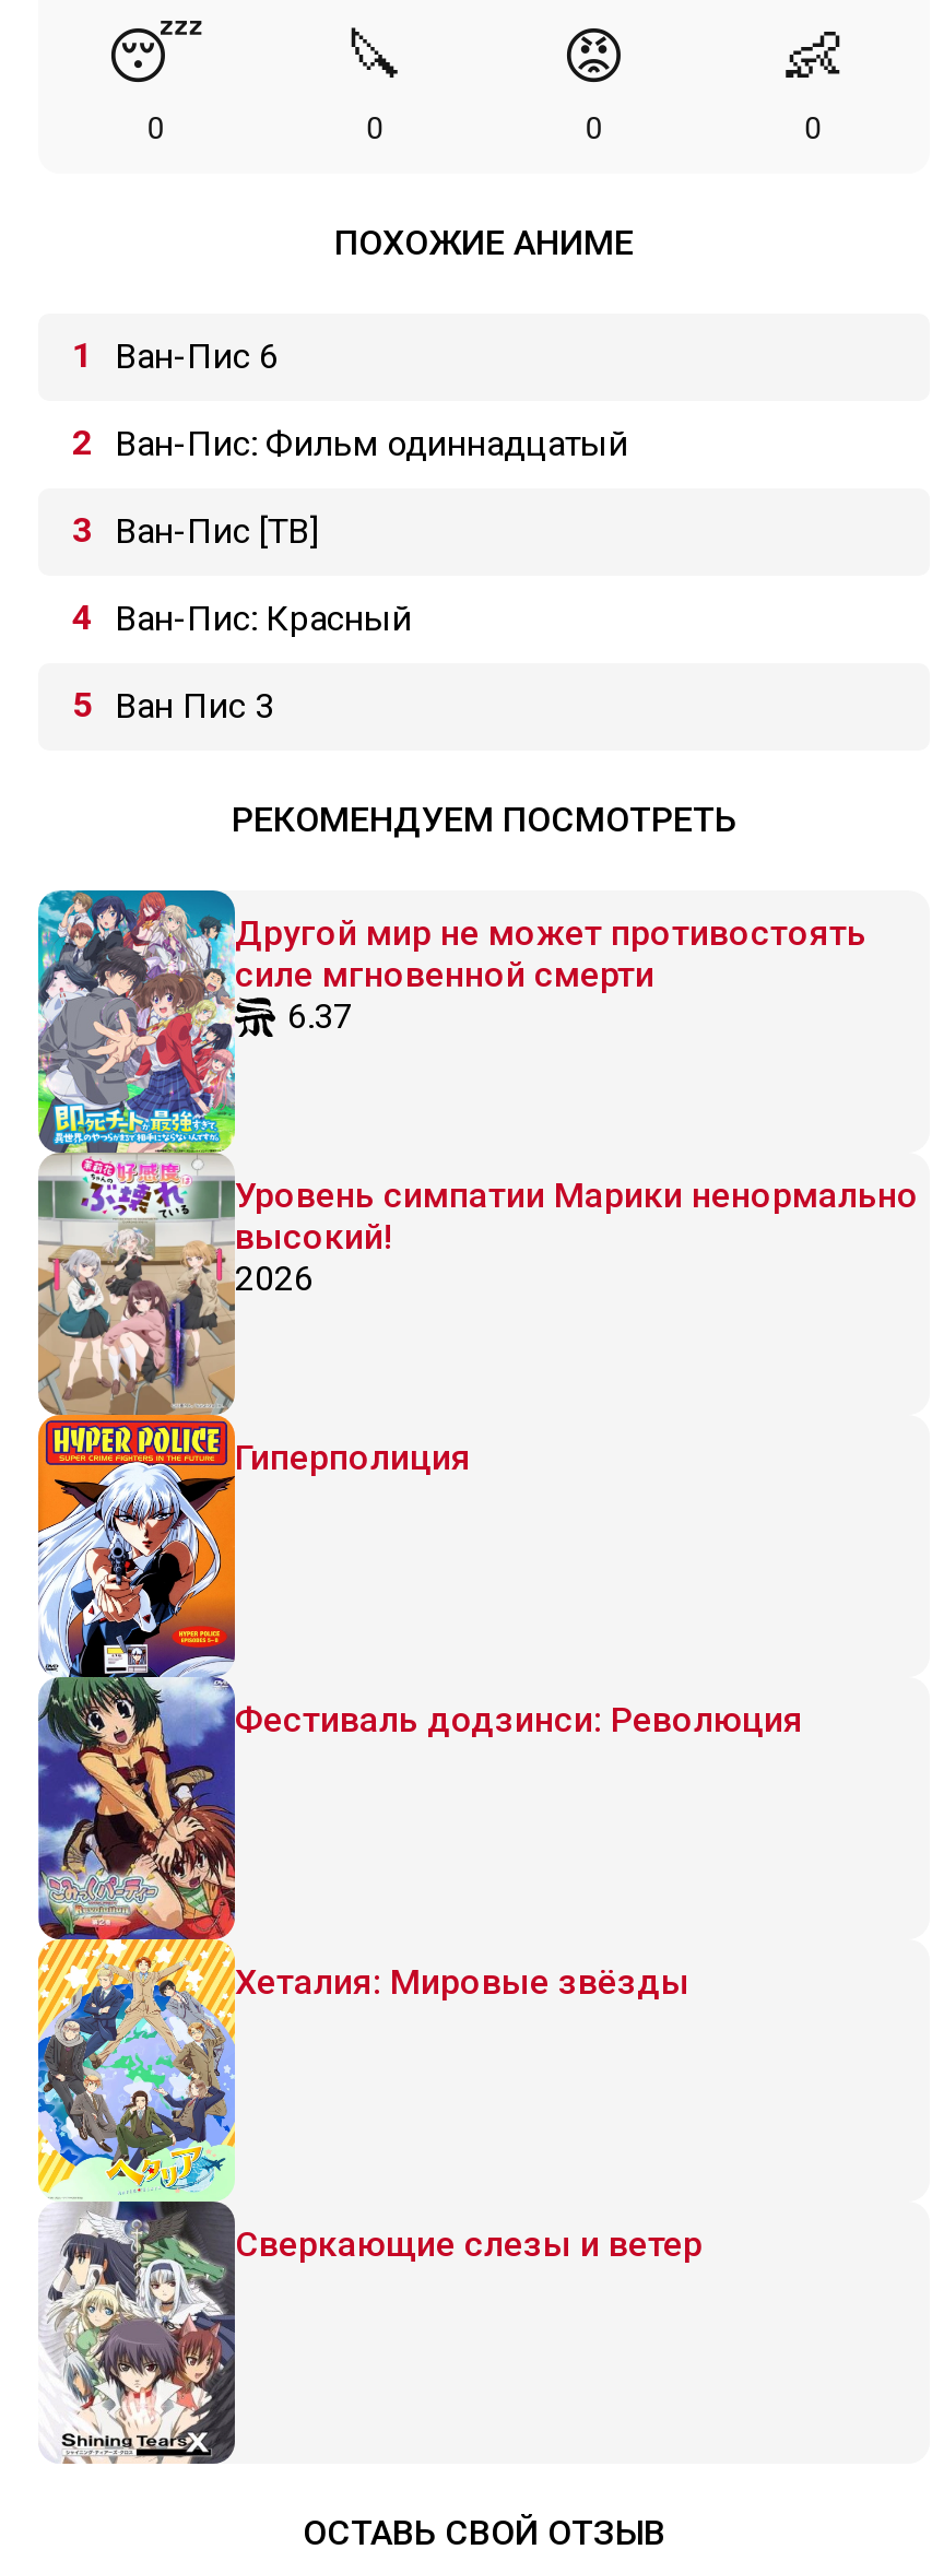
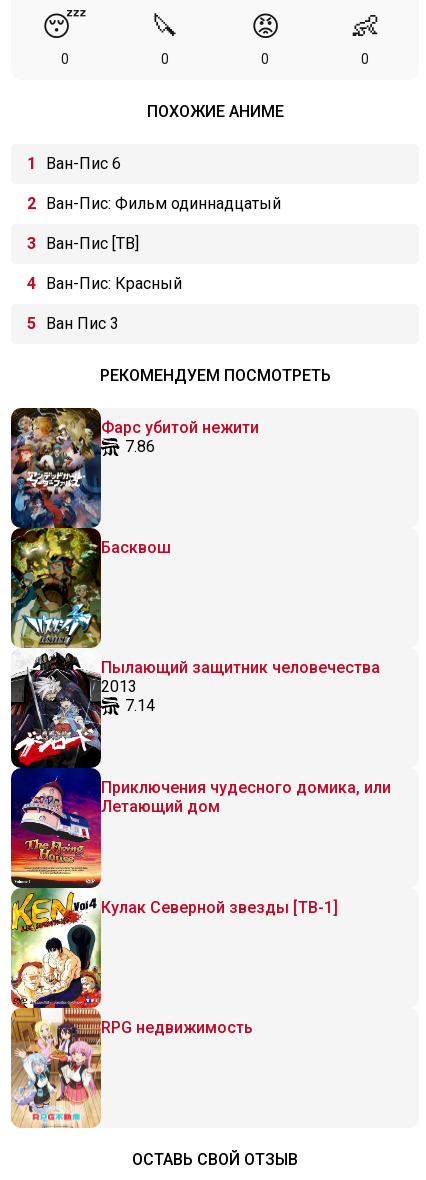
[36,888,866,2466] [image] | Другой мир не может противостоять | силе мгновенной смерти | 6.37 -> [10,407,259,1128] [image] | Фарс убитой нежити | 7.86
[235,1175,919,1299] Уровень симпатии Марики ненормально | высокий! | 2026 -> [101,538,171,557] Басквош
[235,1437,471,1478] Гиперполиция -> [101,658,380,715] Пылающий защитник человечества | 2013 | 7.14
[235,1699,803,1740] Фестиваль додзинси: Революция -> [101,778,391,816] Приключения чудесного домика, или | Летающий дом
[235,1961,689,2003] Хеталия: Мировые звёзды -> [101,898,338,917] Кулак Северной звезды [ТВ-1]
[235,2223,703,2265] Сверкающие слезы и ветер -> [101,1018,253,1037] RPG недвижимость

